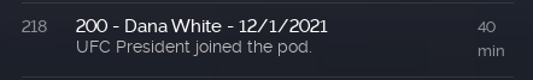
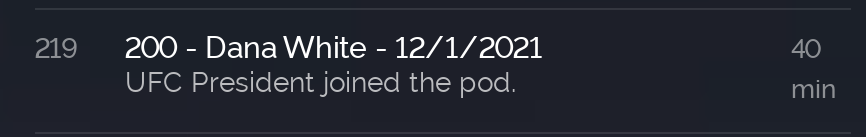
[22,16,328,37] 218 200 - Dana White - 12/1/2021 -> [35,30,543,66] 219 200 - Dana White - 12/1/2021

